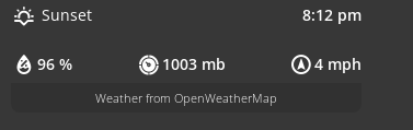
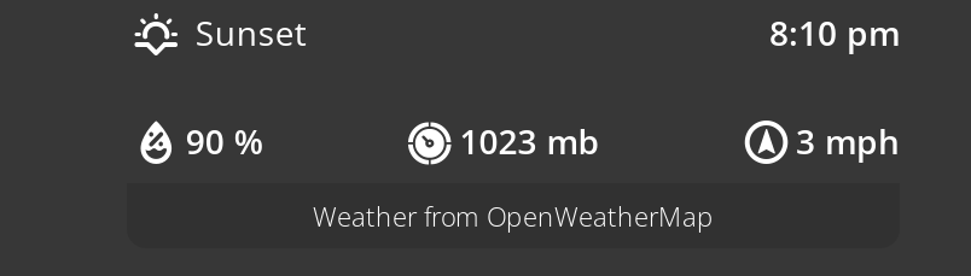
[302,4,362,25] 8:12 pm -> [769,8,900,54] 8:10 pm
[38,53,362,74] 96 % | 1003 mb | 4 mph -> [186,117,900,163] 90 % | 1023 mb | 3 mph

